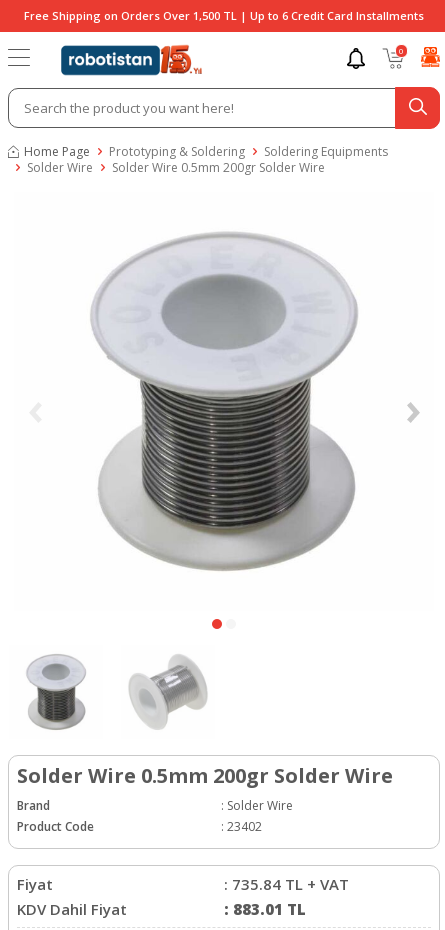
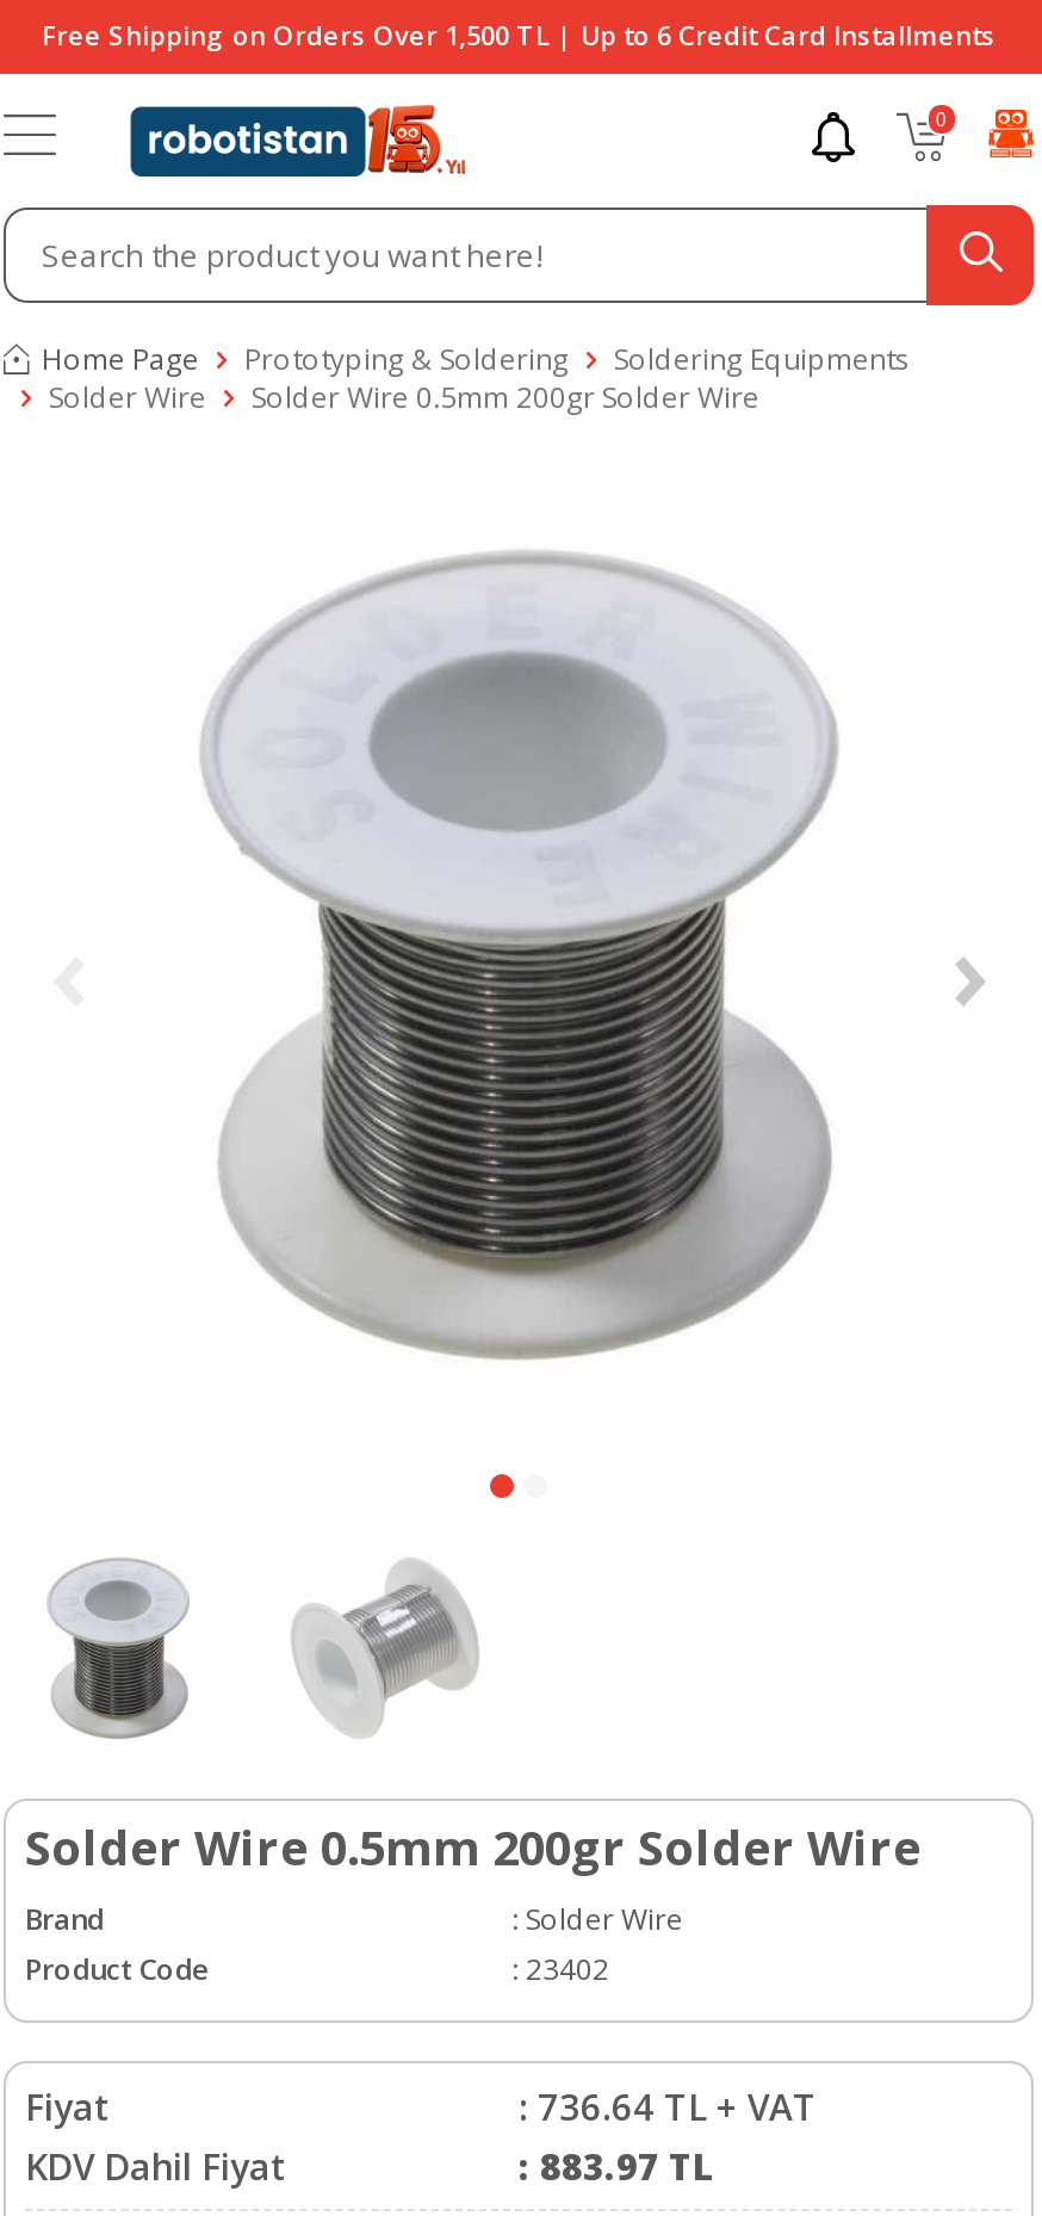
[224,873,349,893] : 735.84 TL + VAT -> [519,2081,817,2129] : 736.64 TL + VAT
[224,898,306,918] : 883.01 TL -> [519,2141,714,2189] : 883.97 TL

